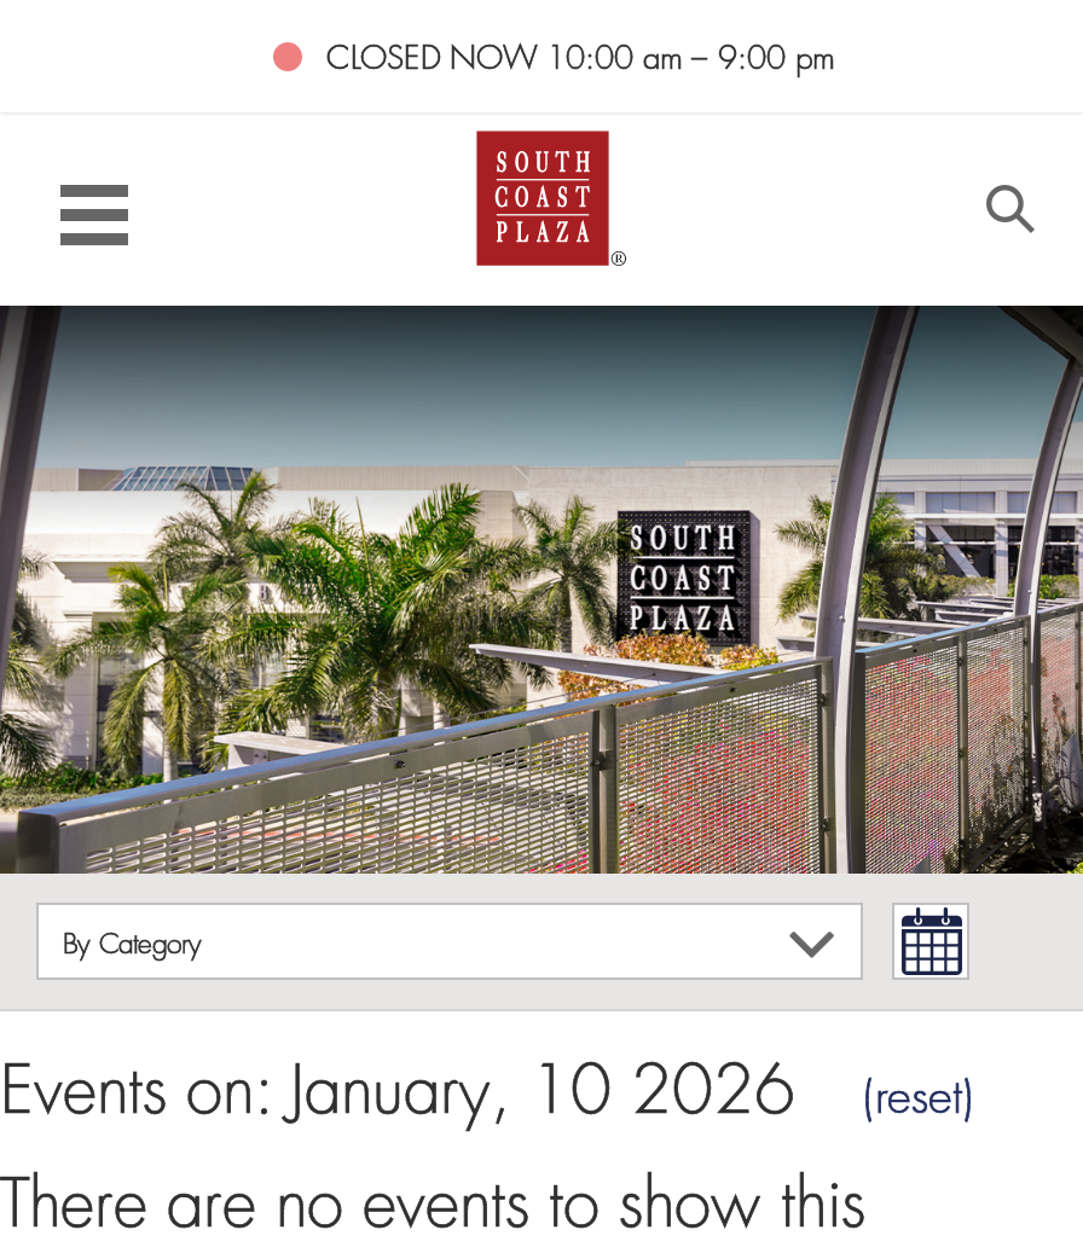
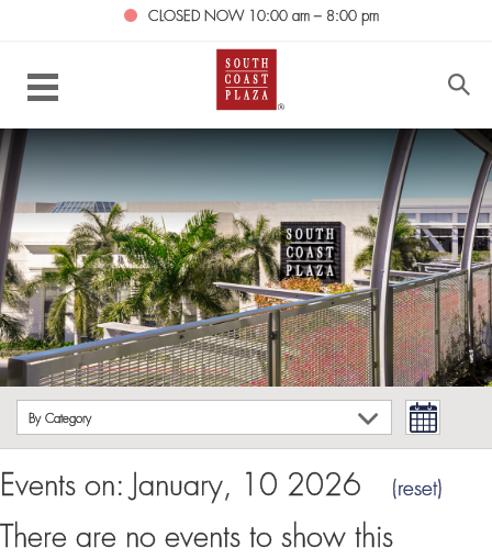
[326,45,834,76] CLOSED NOW 10:00 am – 9:00 pm -> [148,10,379,24] CLOSED NOW 10:00 am – 8:00 pm

